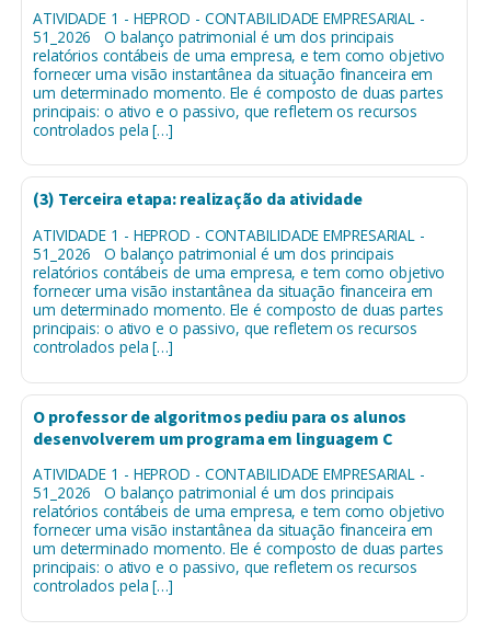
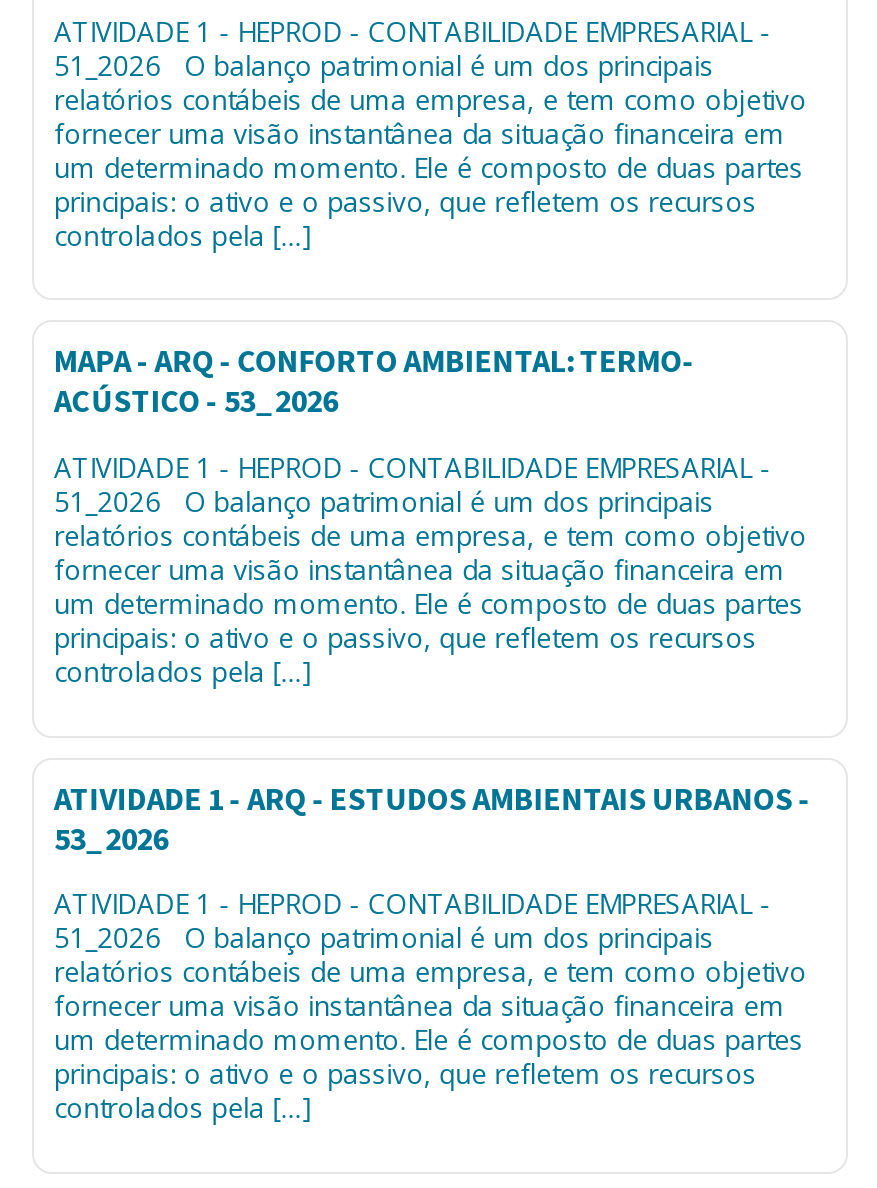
[33,188,362,212] (3) Terceira etapa: realização da atividade -> [54,341,694,425] MAPA - ARQ - CONFORTO AMBIENTAL: TERMO- | ACÚSTICO - 53_2026
[33,405,407,451] O professor de algoritmos pediu para os alunos | desenvolverem um programa em linguagem C -> [54,777,810,861] ATIVIDADE 1 - ARQ - ESTUDOS AMBIENTAIS URBANOS - | 53_2026

